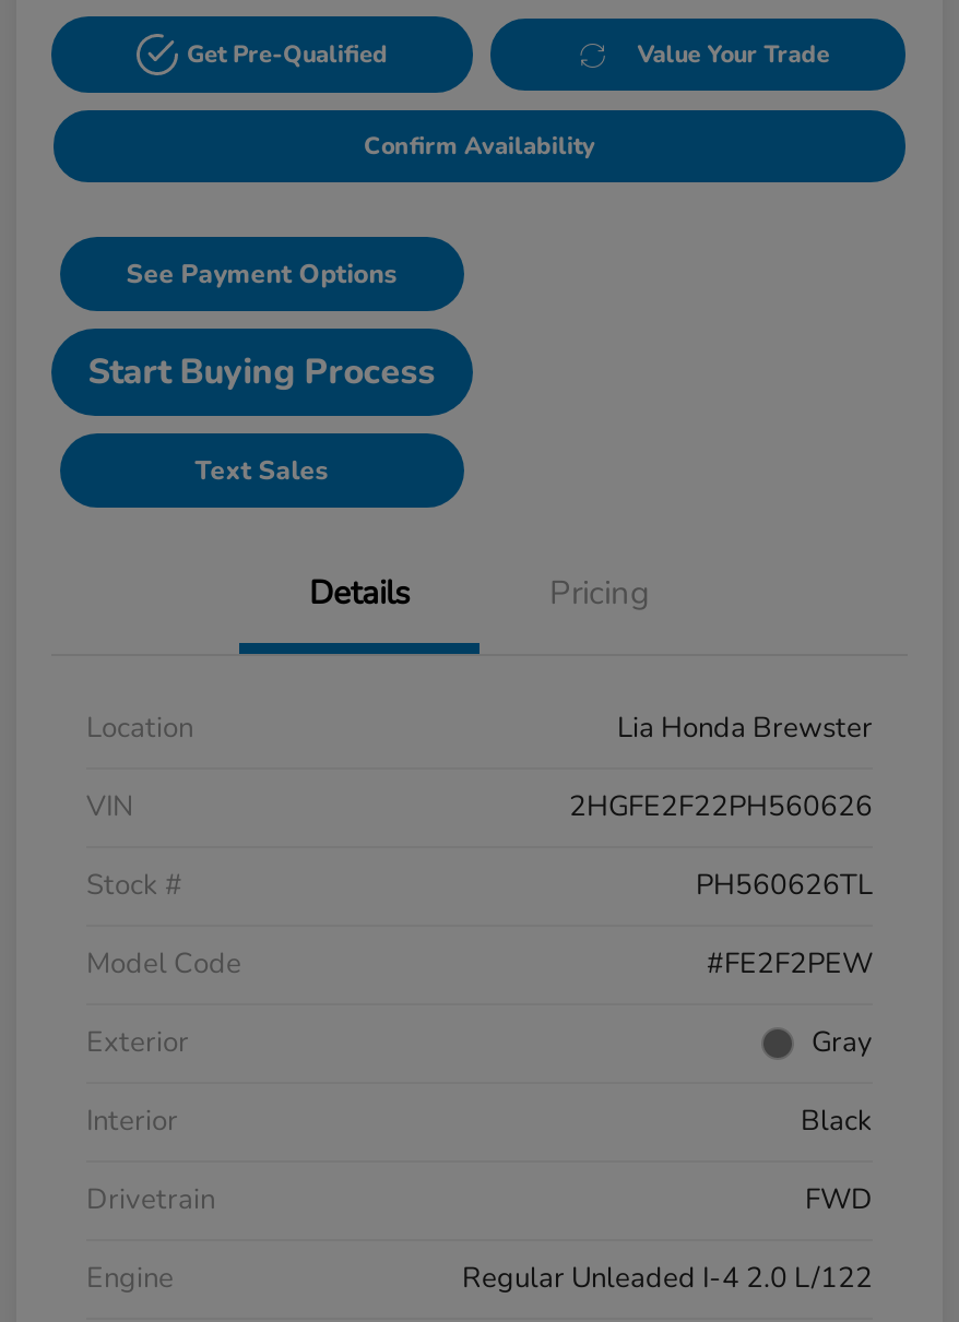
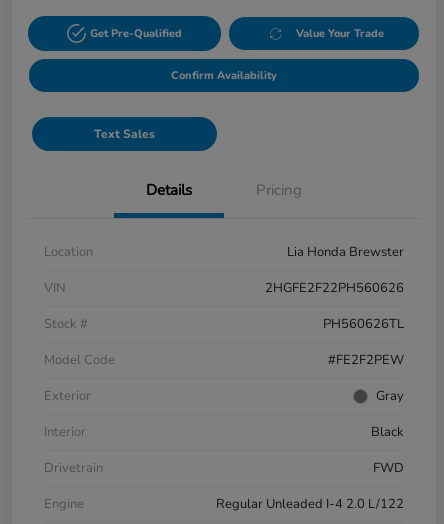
[88,257,435,396] See Payment Options | Start Buying Process -> none

